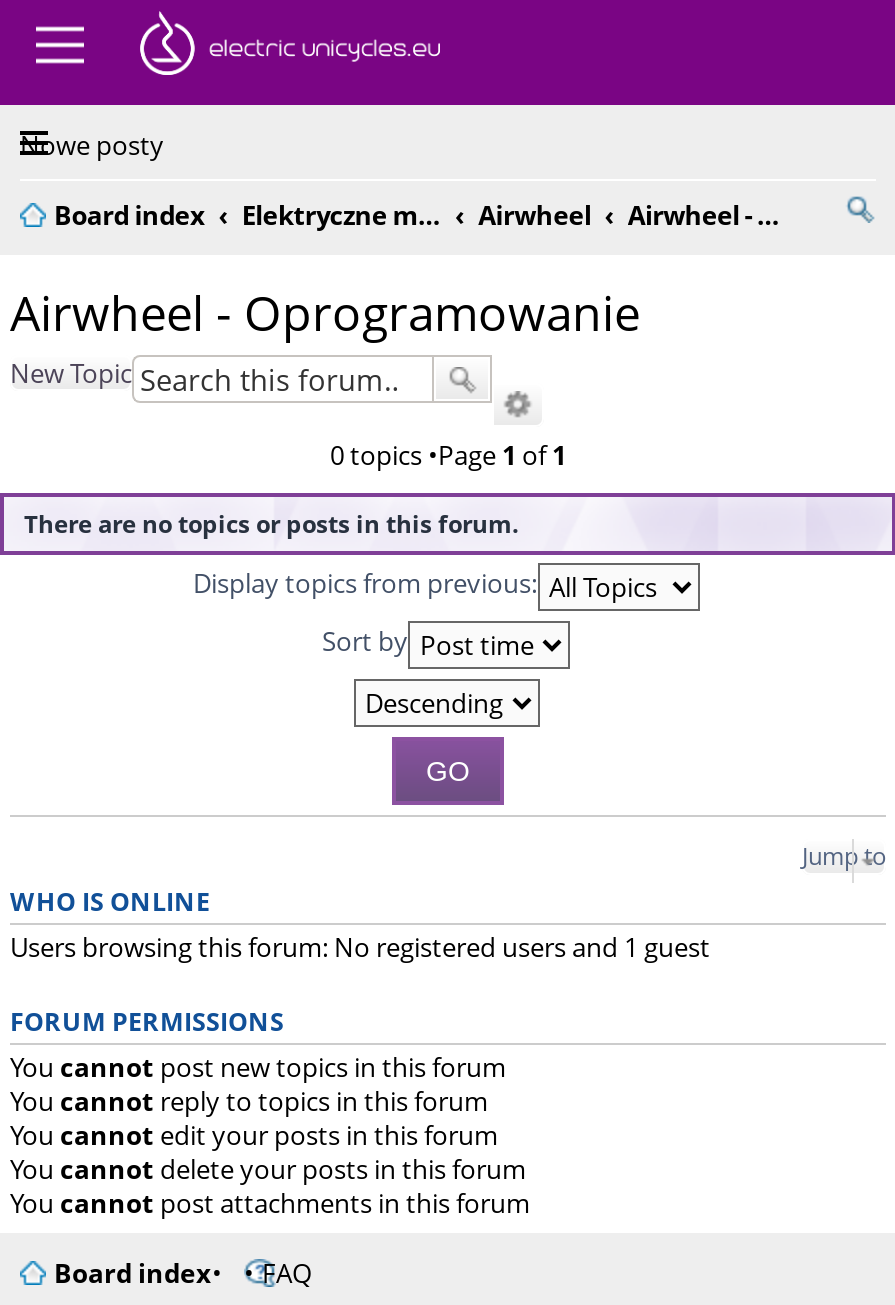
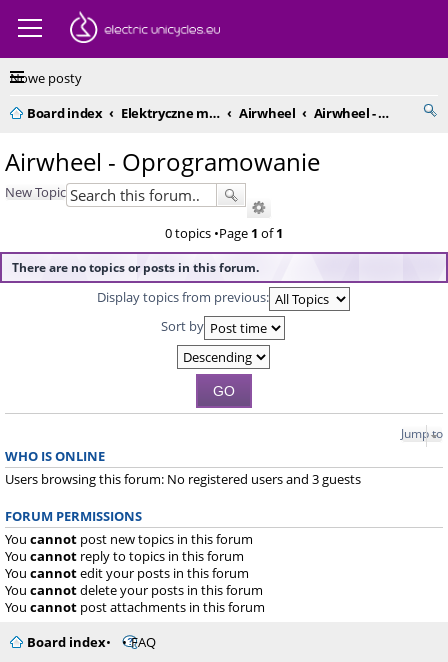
[10,929,710,965] Users browsing this forum: No registered users and 1 guest -> [5,470,361,488] Users browsing this forum: No registered users and 3 guests

